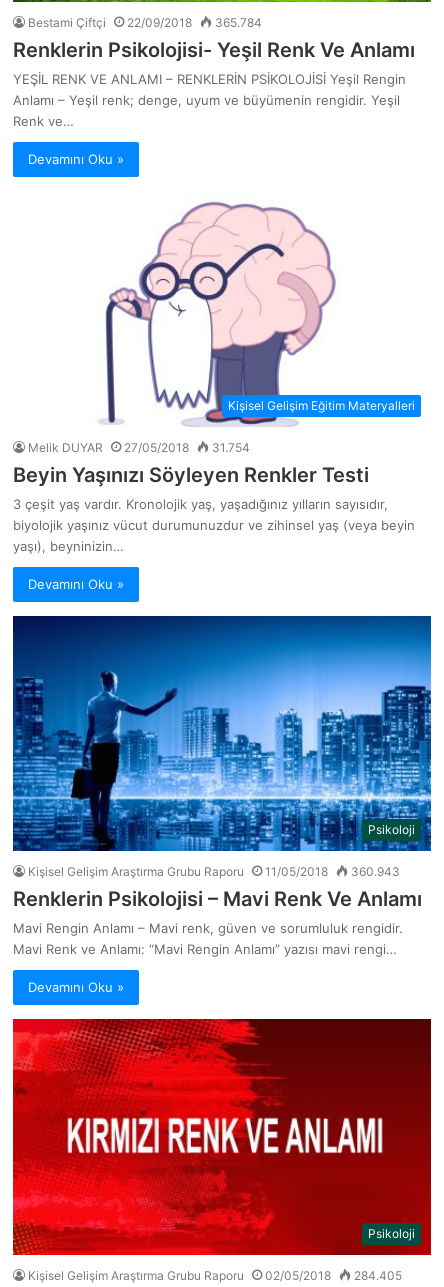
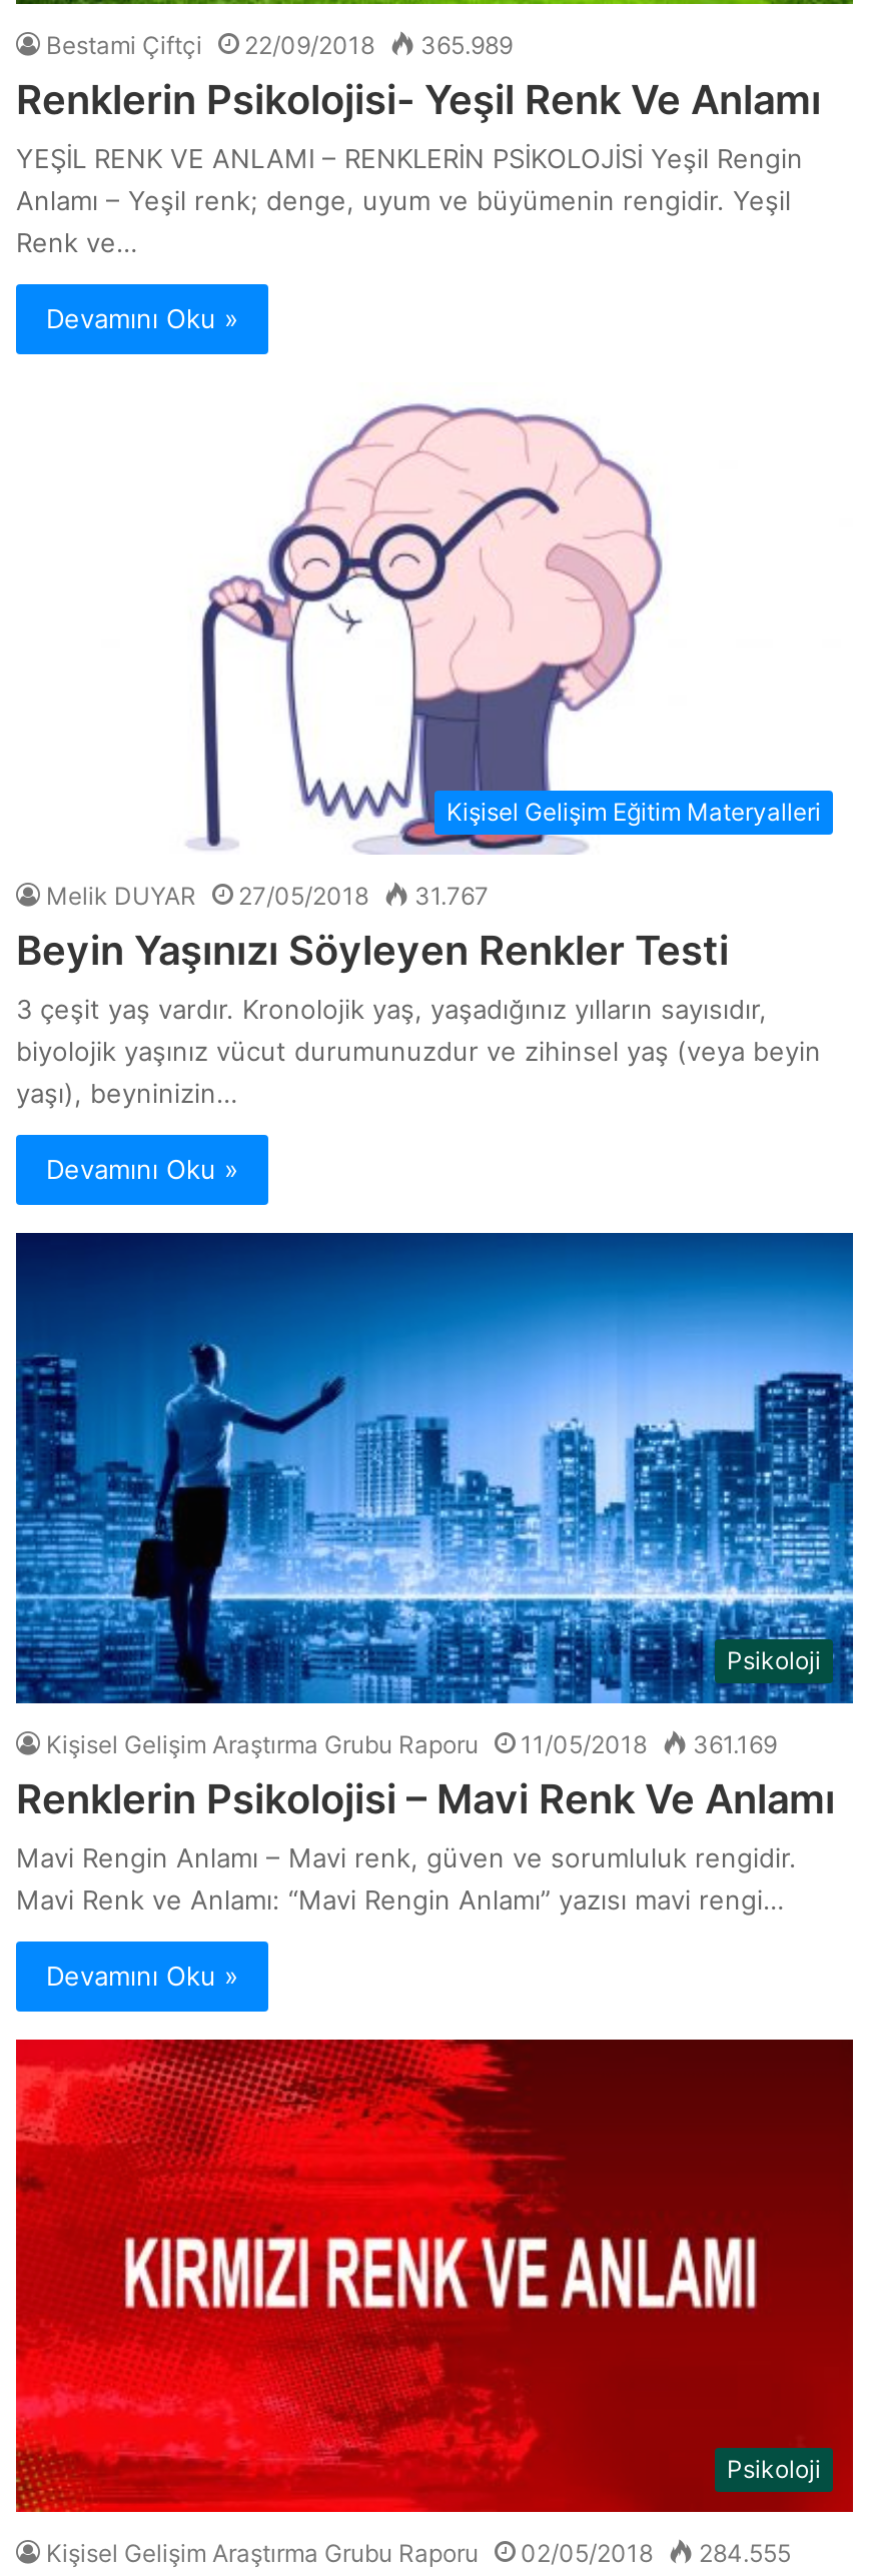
[28,15,262,30] Bestami Çiftçi 22/09/2018 365.784 -> [46,30,513,60] Bestami Çiftçi 22/09/2018 365.989
[28,440,250,455] Melik DUYAR 27/05/2018 31.754 -> [46,880,489,910] Melik DUYAR 27/05/2018 31.767
[28,864,400,879] Kişisel Gelişim Araştırma Grubu Raporu 11/05/2018 360.943 -> [46,1730,777,1760] Kişisel Gelişim Araştırma Grubu Raporu 11/05/2018 361.169
[28,1268,402,1283] Kişisel Gelişim Araştırma Grubu Raporu 02/05/2018 284.405 -> [46,2538,791,2568] Kişisel Gelişim Araştırma Grubu Raporu 02/05/2018 284.555

